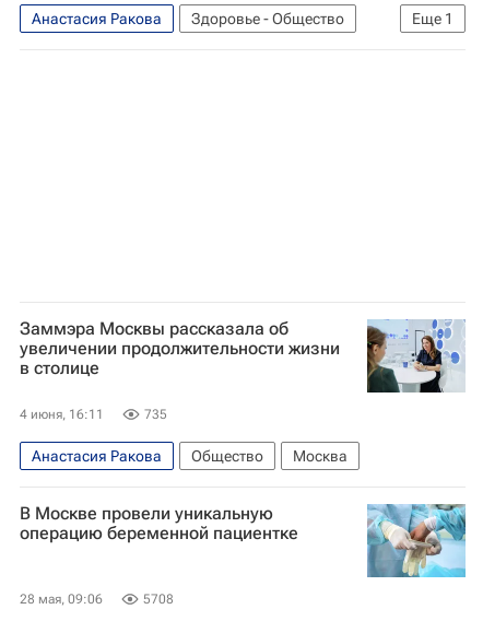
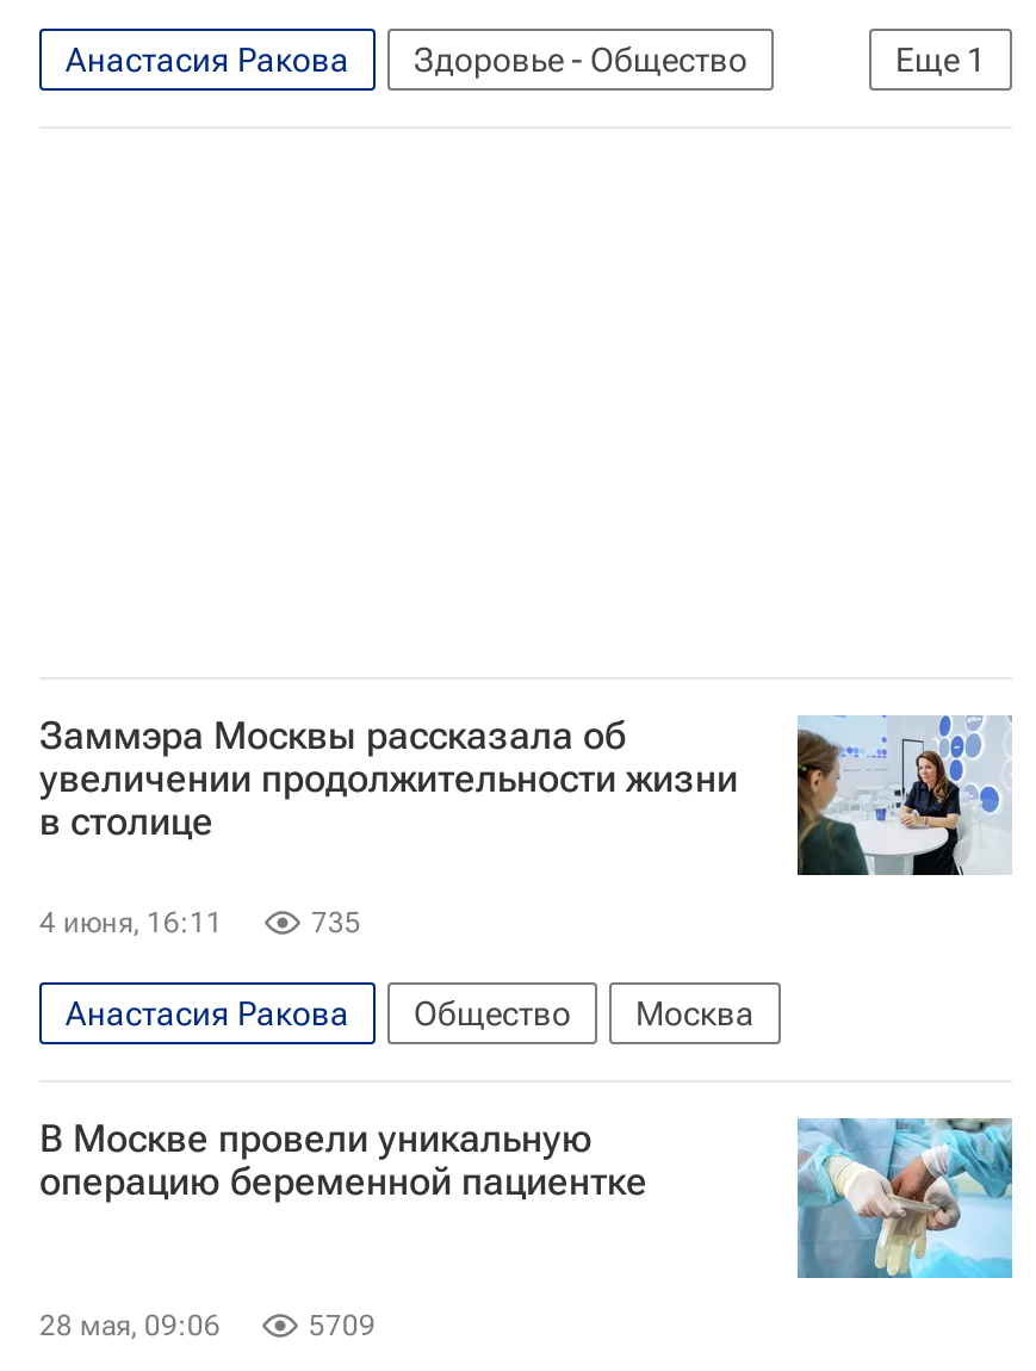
[143,591,174,607] 5708 -> [309,1309,376,1342] 5709

